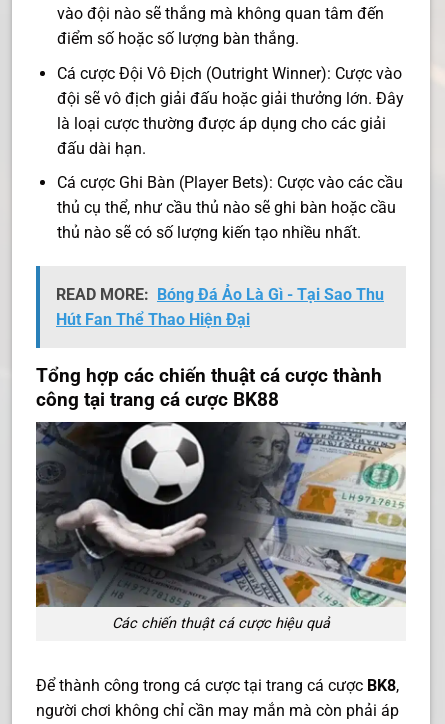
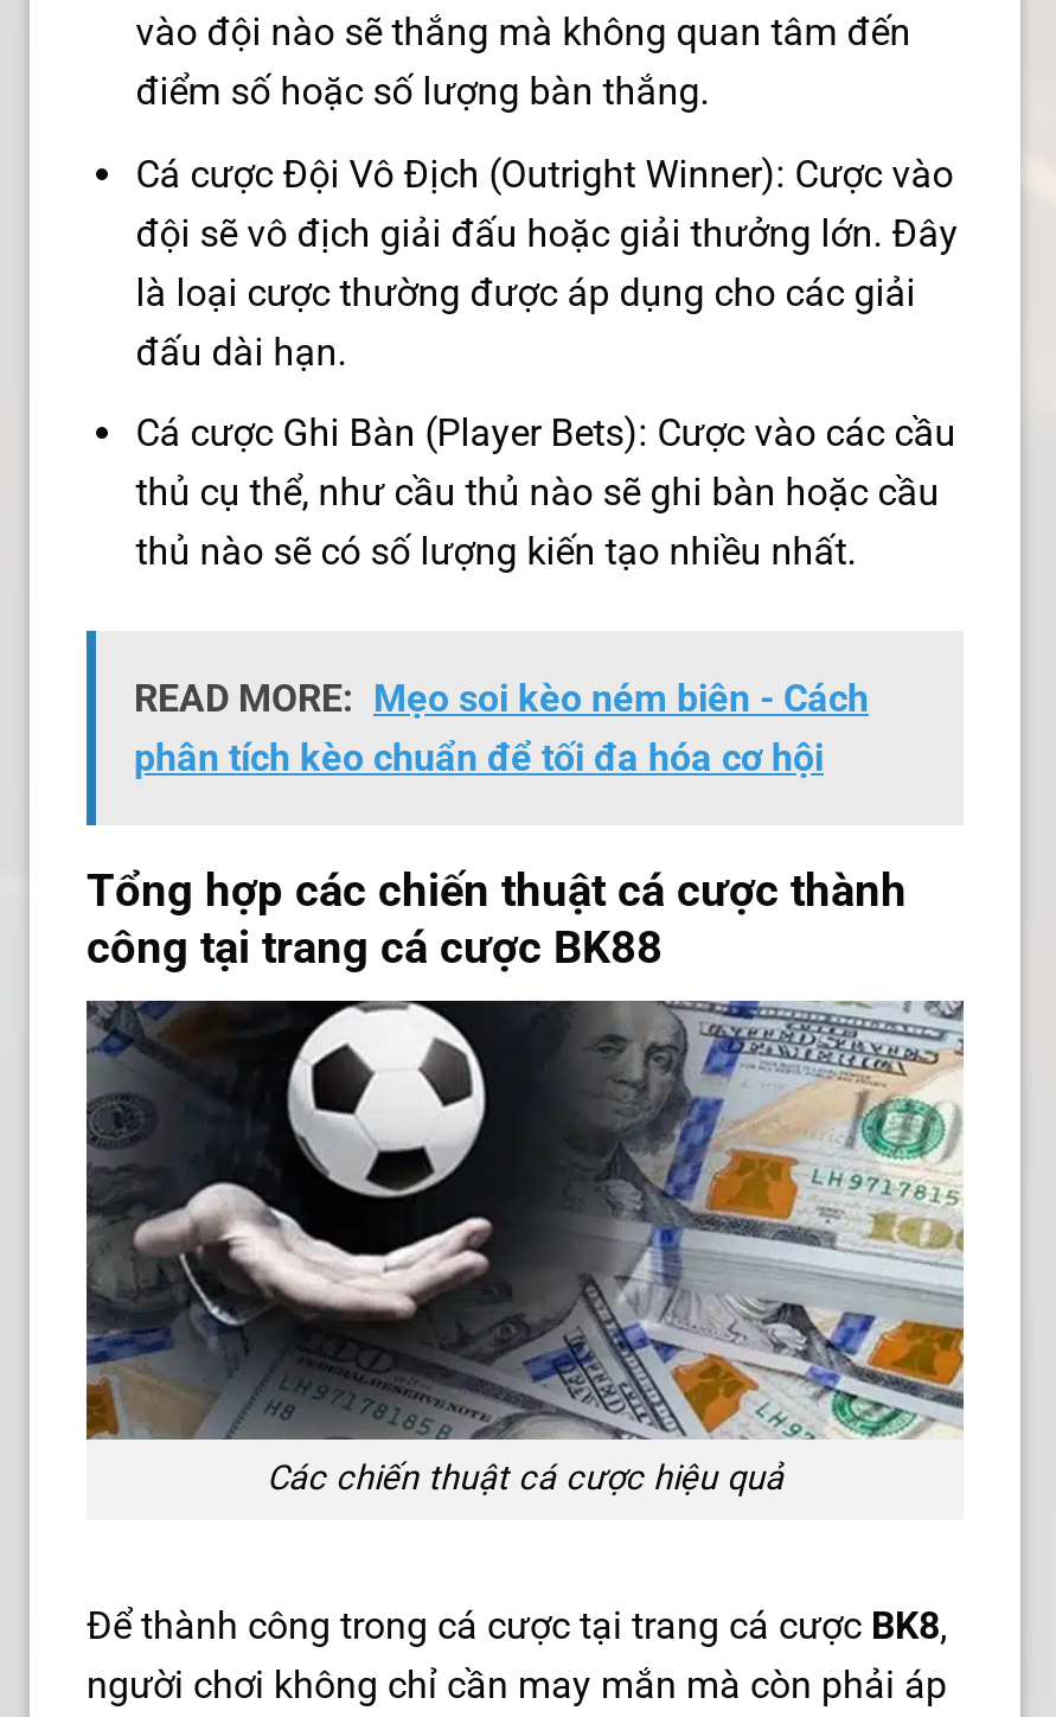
[56,285,384,329] READ MORE: Bóng Đá Ảo Là Gì - Tại Sao Thu | Hút Fan Thể Thao Hiện Đại -> [134,676,869,780] READ MORE: Mẹo soi kèo ném biên - Cách | phân tích kèo chuẩn để tối đa hóa cơ hội

